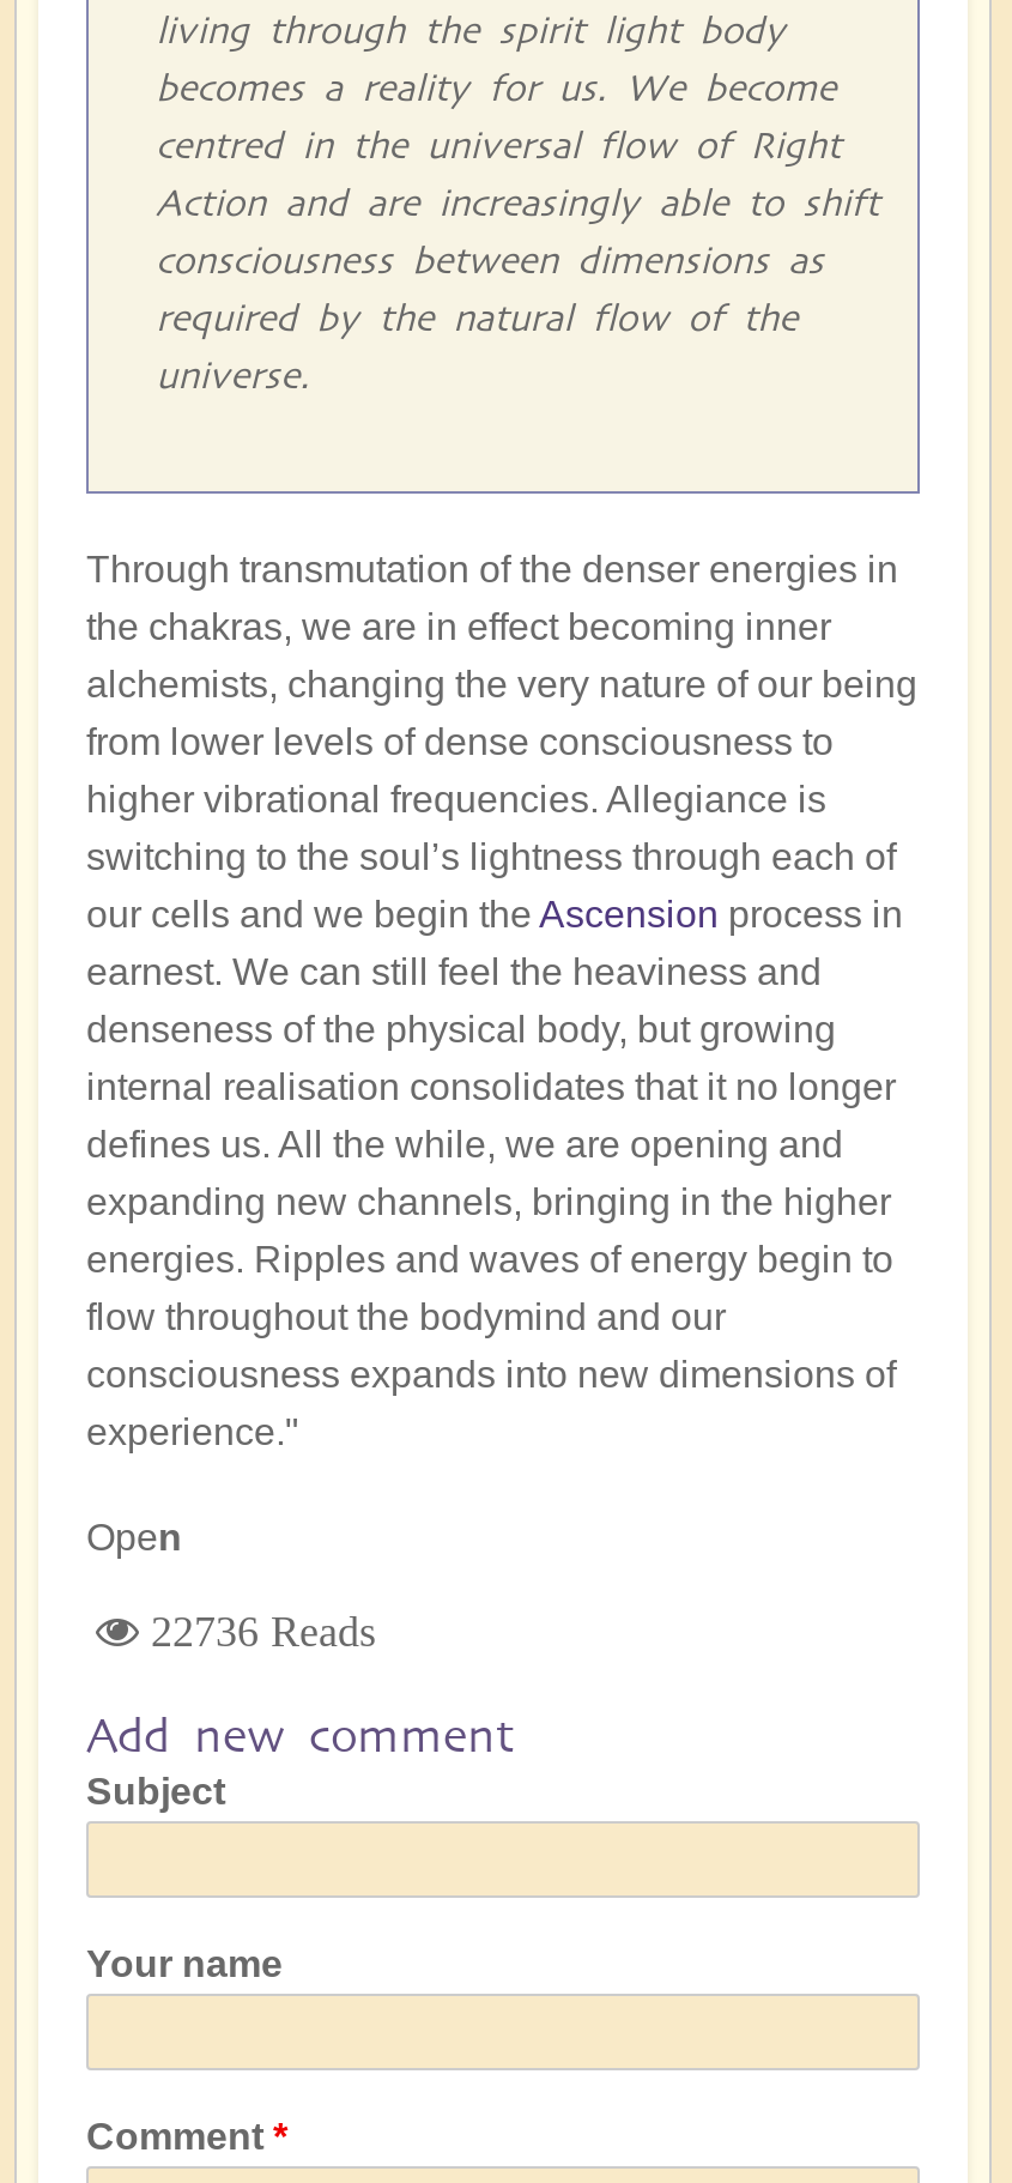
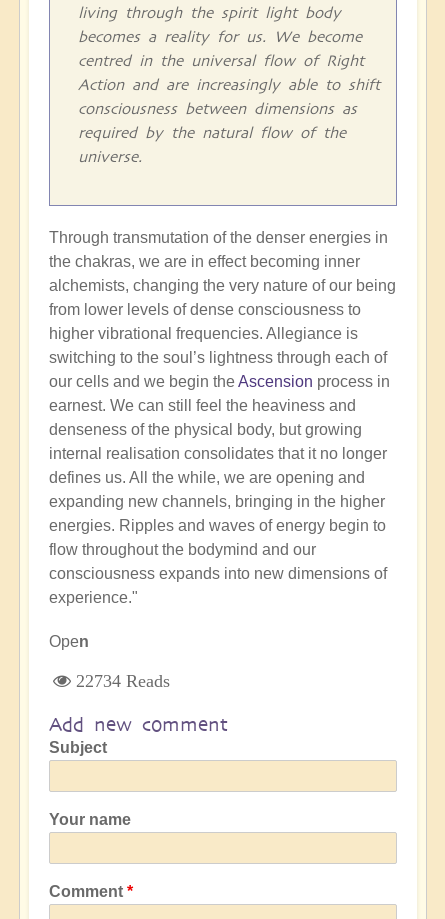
[151,1611,376,1654] 22736 Reads -> [76,672,170,690] 22734 Reads

